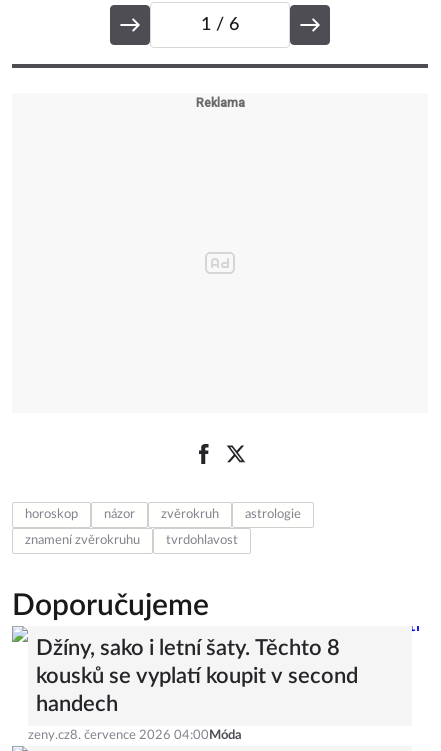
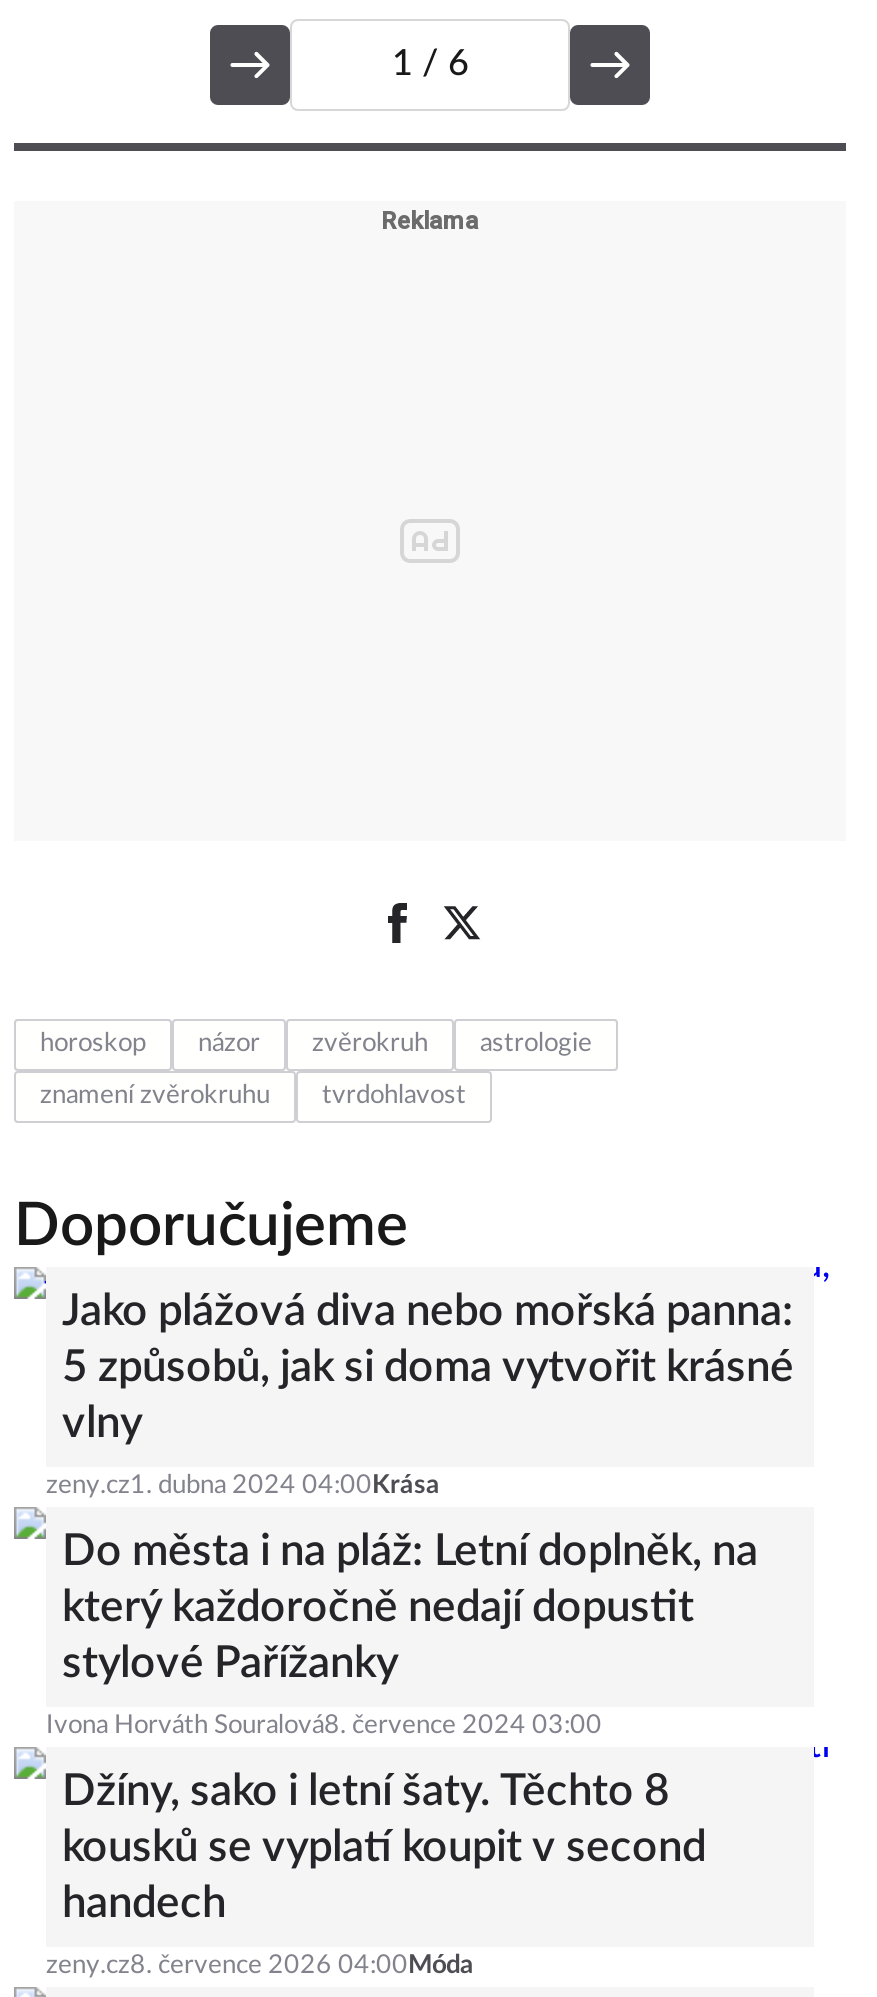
none -> [46,1289,794,1739] Jako plážová diva nebo mořská panna: | 5 způsobů, jak si doma vytvořit krásné | vlny | zeny.cz1. dubna 2024 04:00Krása | Do města i na pláž: Letní doplněk, na | který každoročně nedají dopustit | stylové Pařížanky | Ivona Horváth Souralová8. července 2024 03:00

